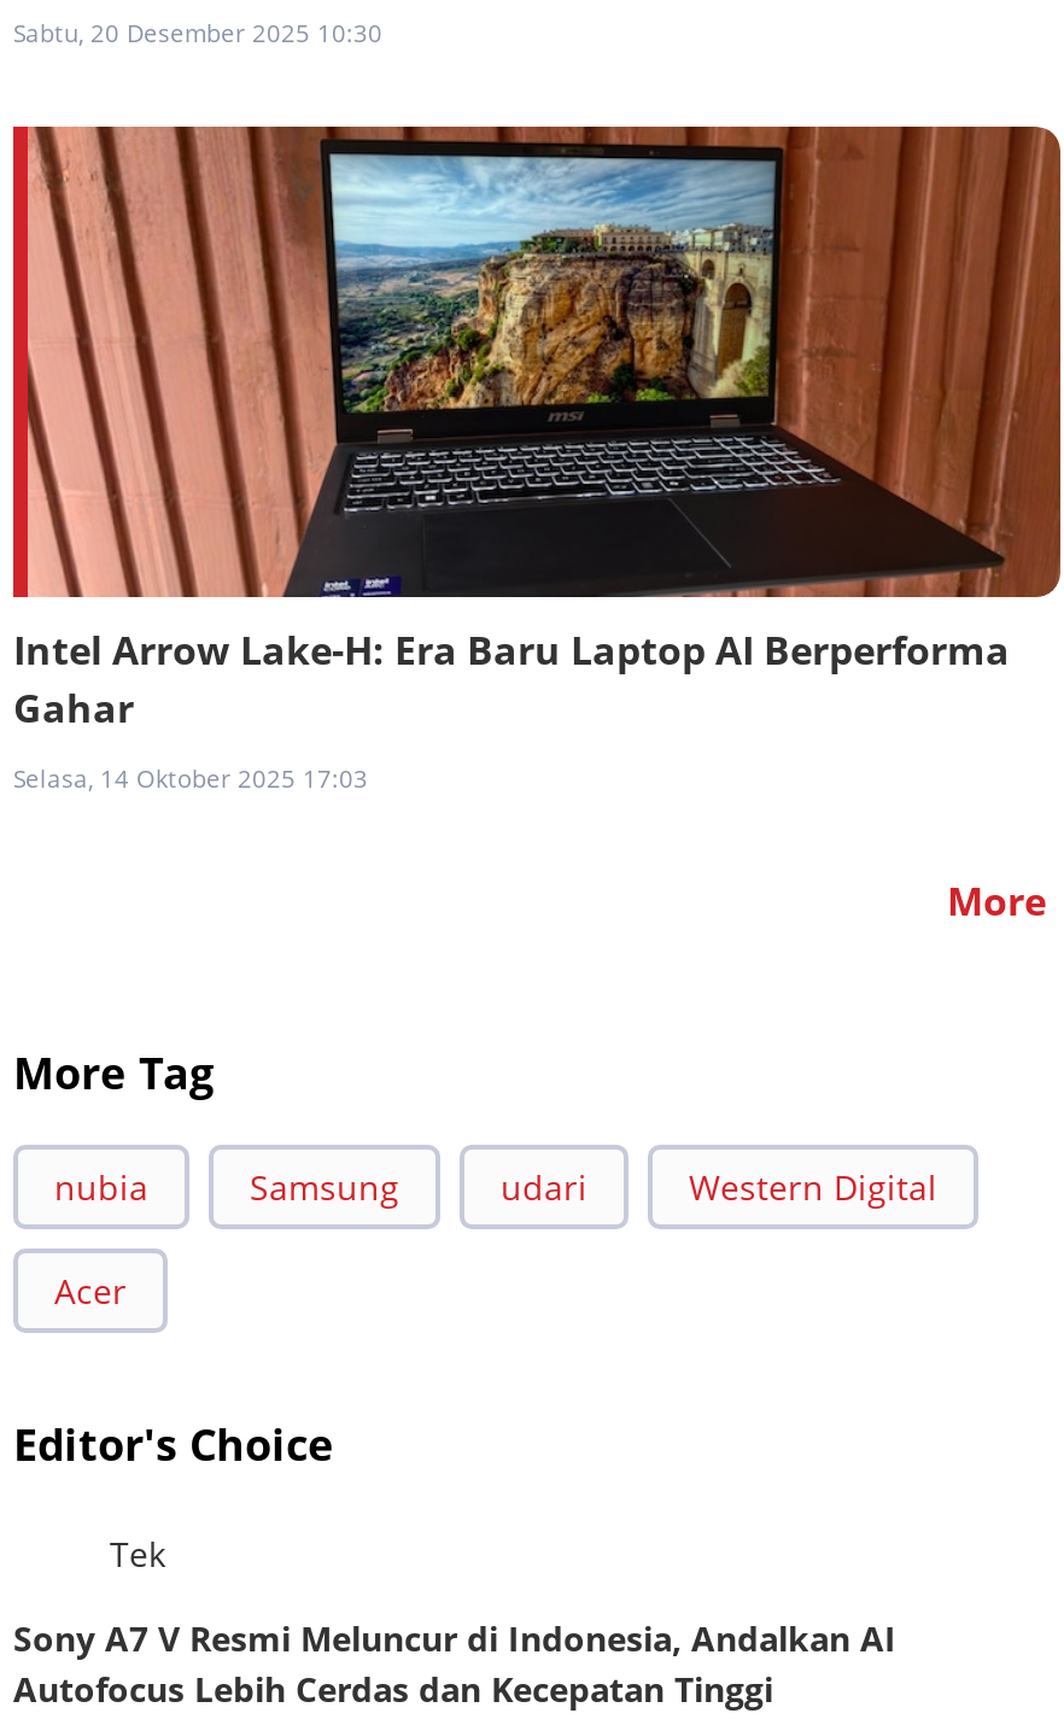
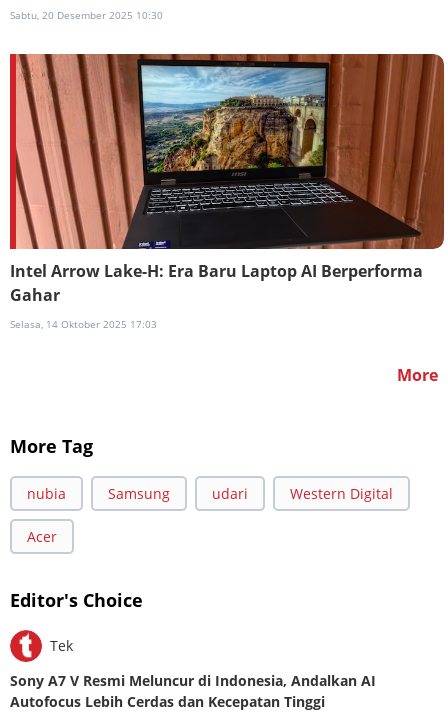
none -> [9,629,43,663] [image]

